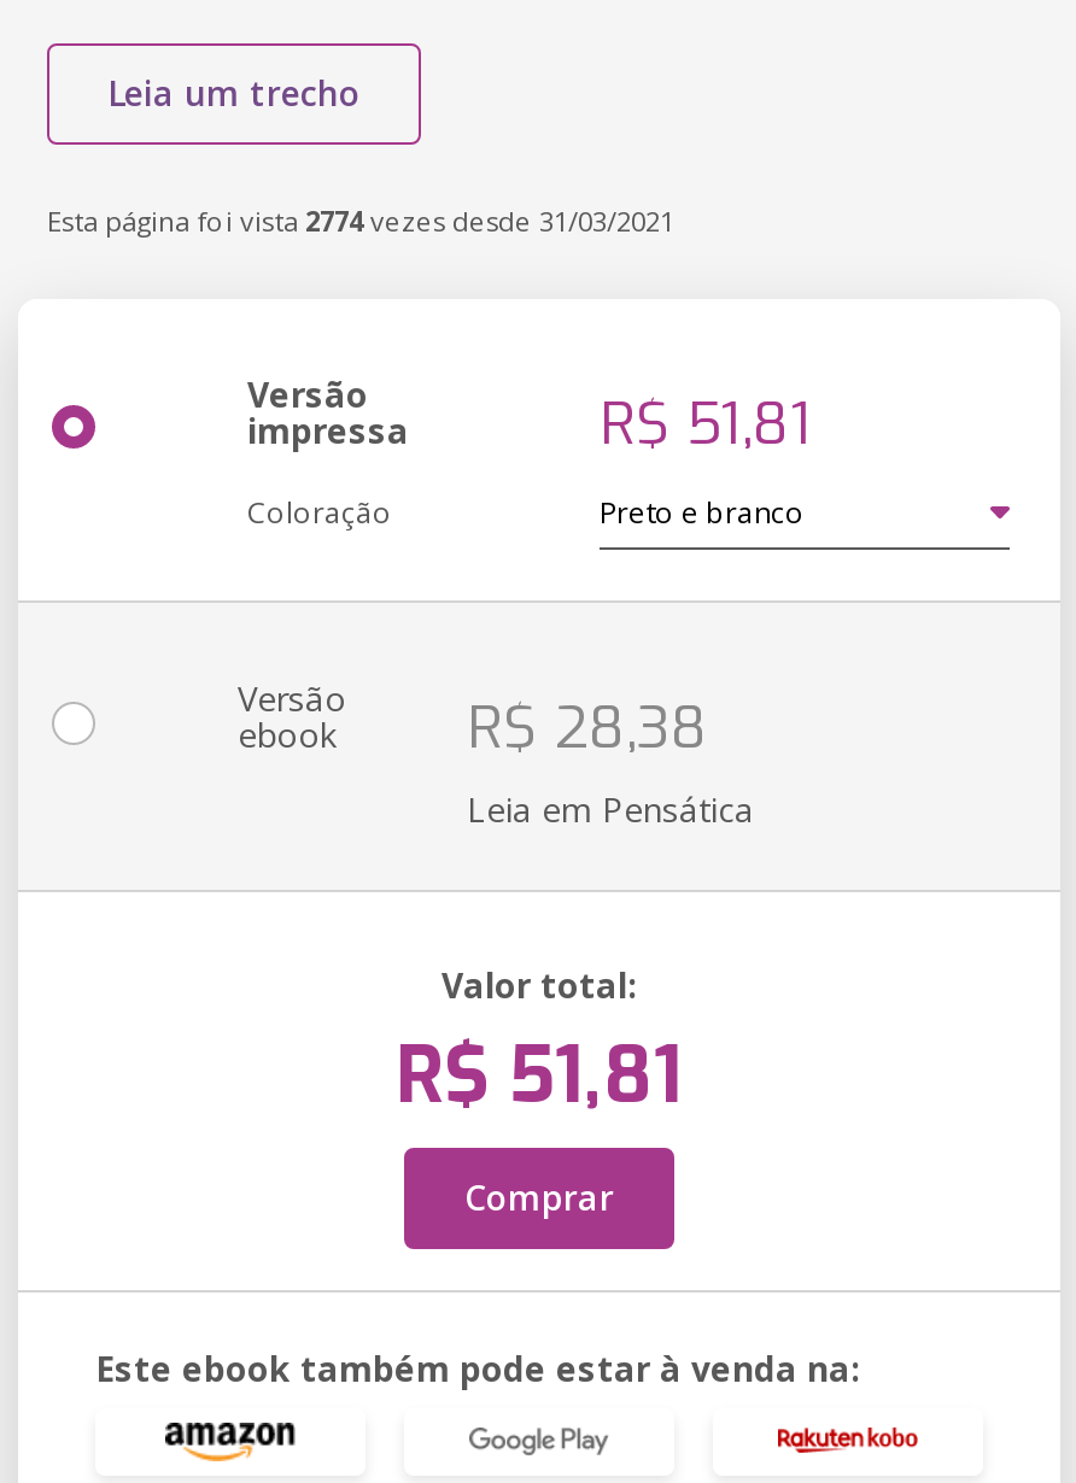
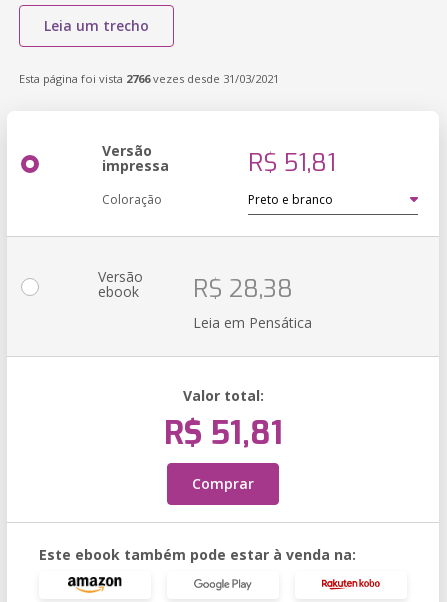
[47,203,674,239] Esta página foi vista 2774vezes desde 31/03/2021 -> [19,71,279,86] Esta página foi vista 2766vezes desde 31/03/2021

